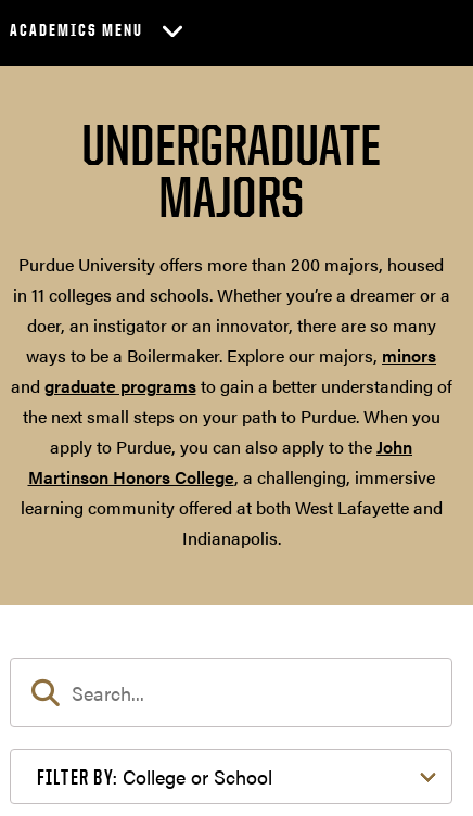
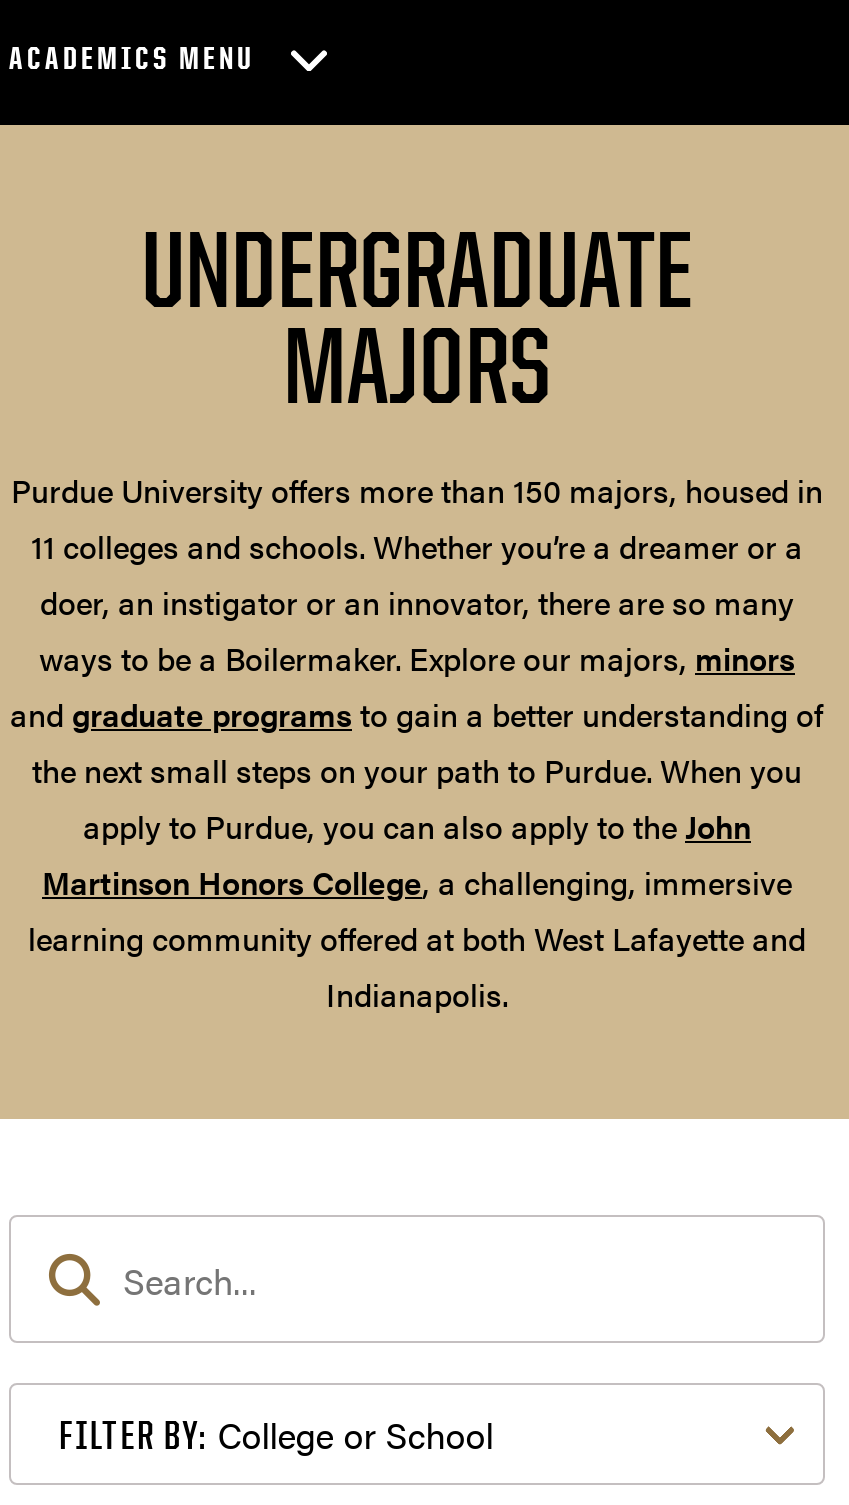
[12,252,450,307] Purdue University offers more than 200 majors, housed | in 11 colleges and schools. Whether you’re a dreamer or a -> [11,467,823,569] Purdue University offers more than 150 majors, housed in | 11 colleges and schools. Whether you’re a dreamer or a

